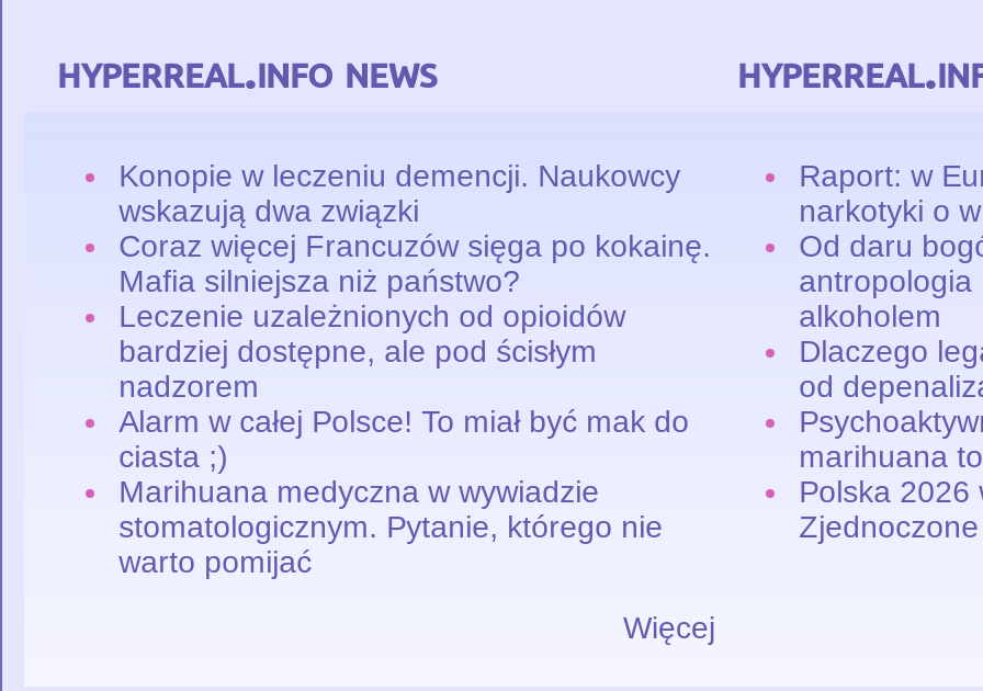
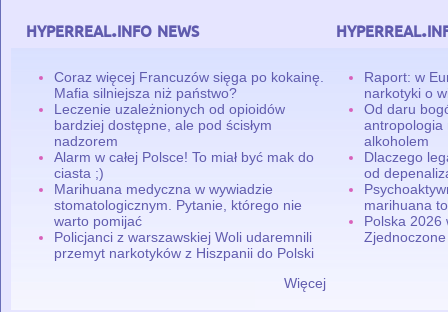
[119,158,681,228] Konopie w leczeniu demencji. Naukowcy | wskazują dwa związki -> none
moved [119,228,711,579] -> [54,69,324,229]: Coraz więcej Francuzów sięga po kokainę. | Mafia silniejsza niż państwo? | Leczenie uzależnionych od opioidów | ... | stomatologicznym. Pytanie, którego nie | warto pomijać
none -> [54,229,314,261] Policjanci z warszawskiej Woli udaremnili | przemyt narkotyków z Hiszpanii do Polski

